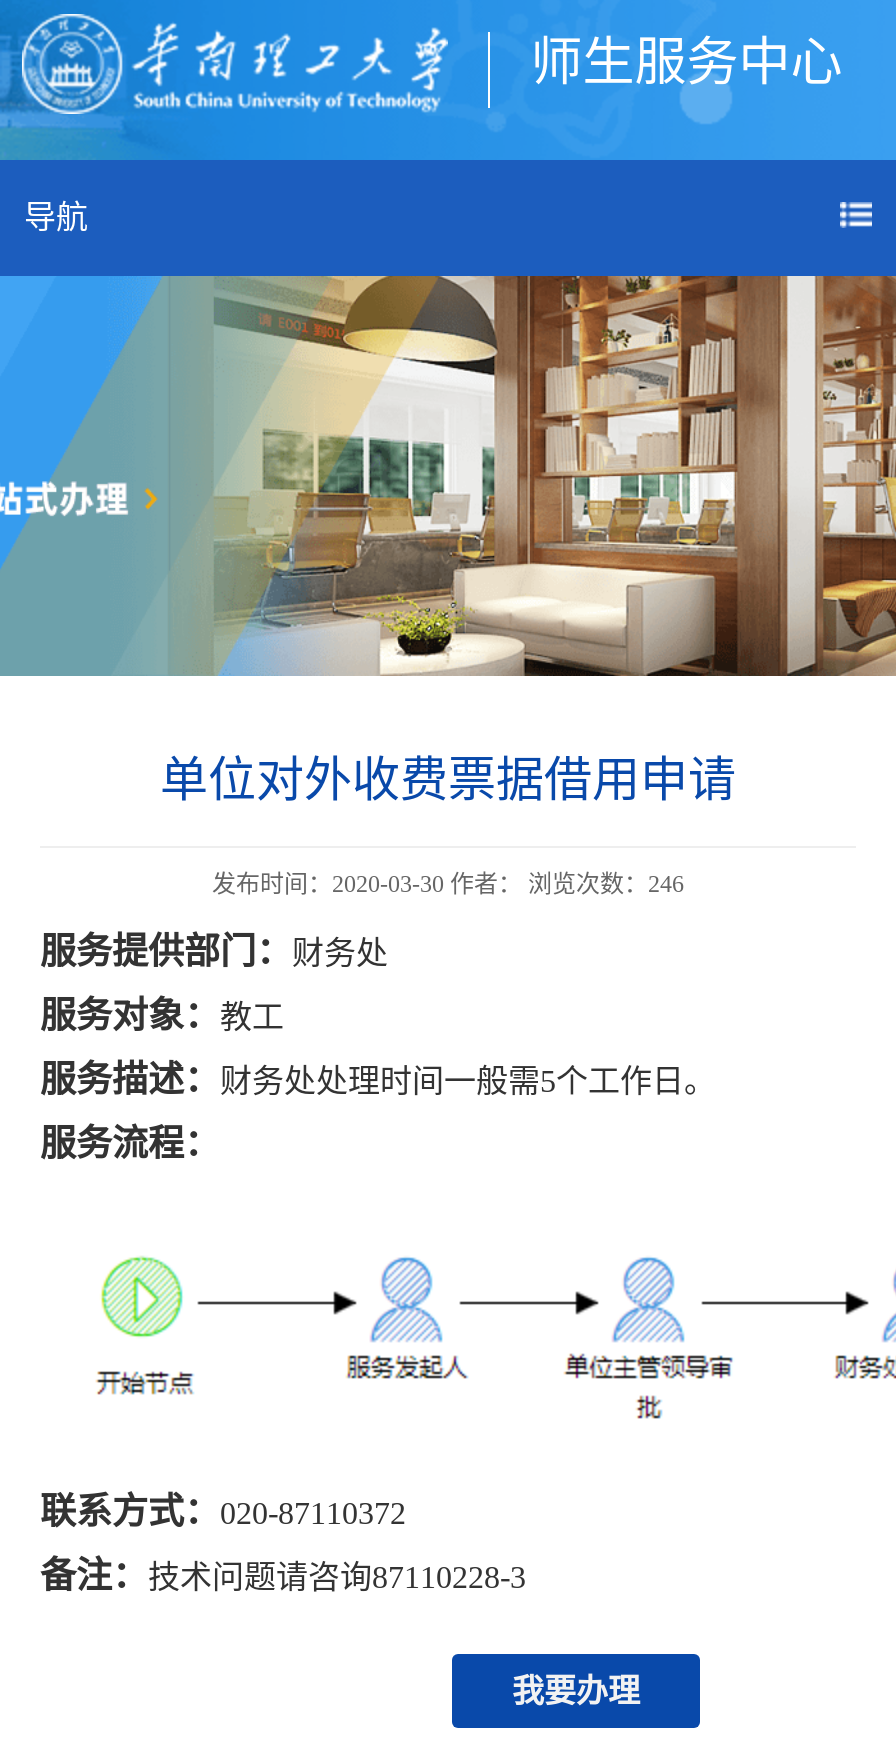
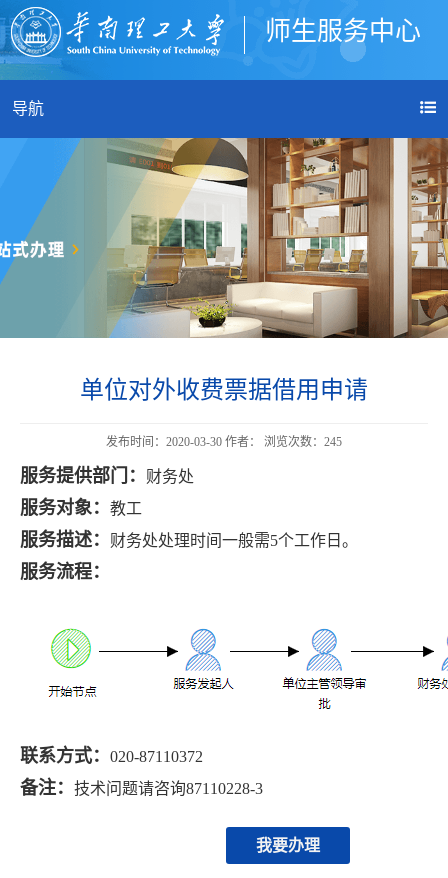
[212,870,684,898] 发布时间：2020-03-30 作者： 浏览次数：246 -> [106,435,342,449] 发布时间：2020-03-30 作者： 浏览次数：245

